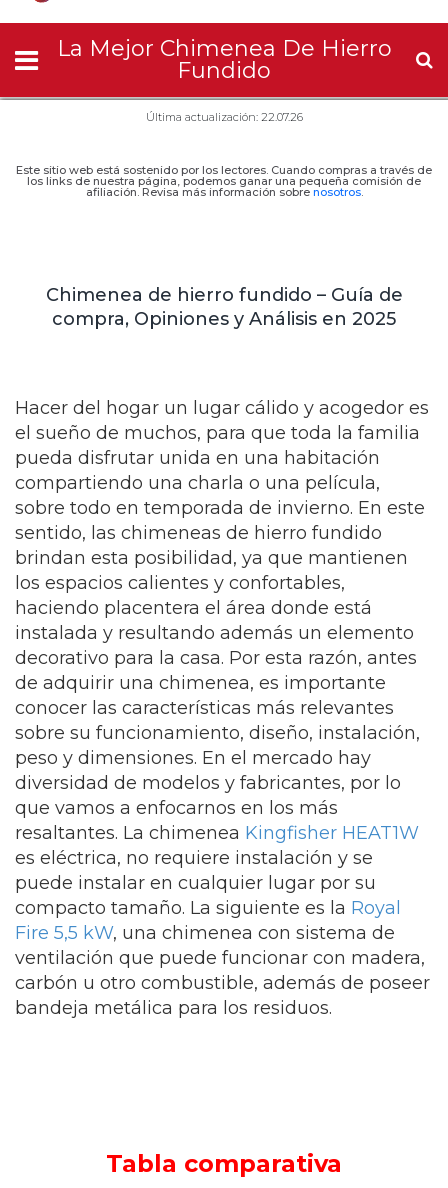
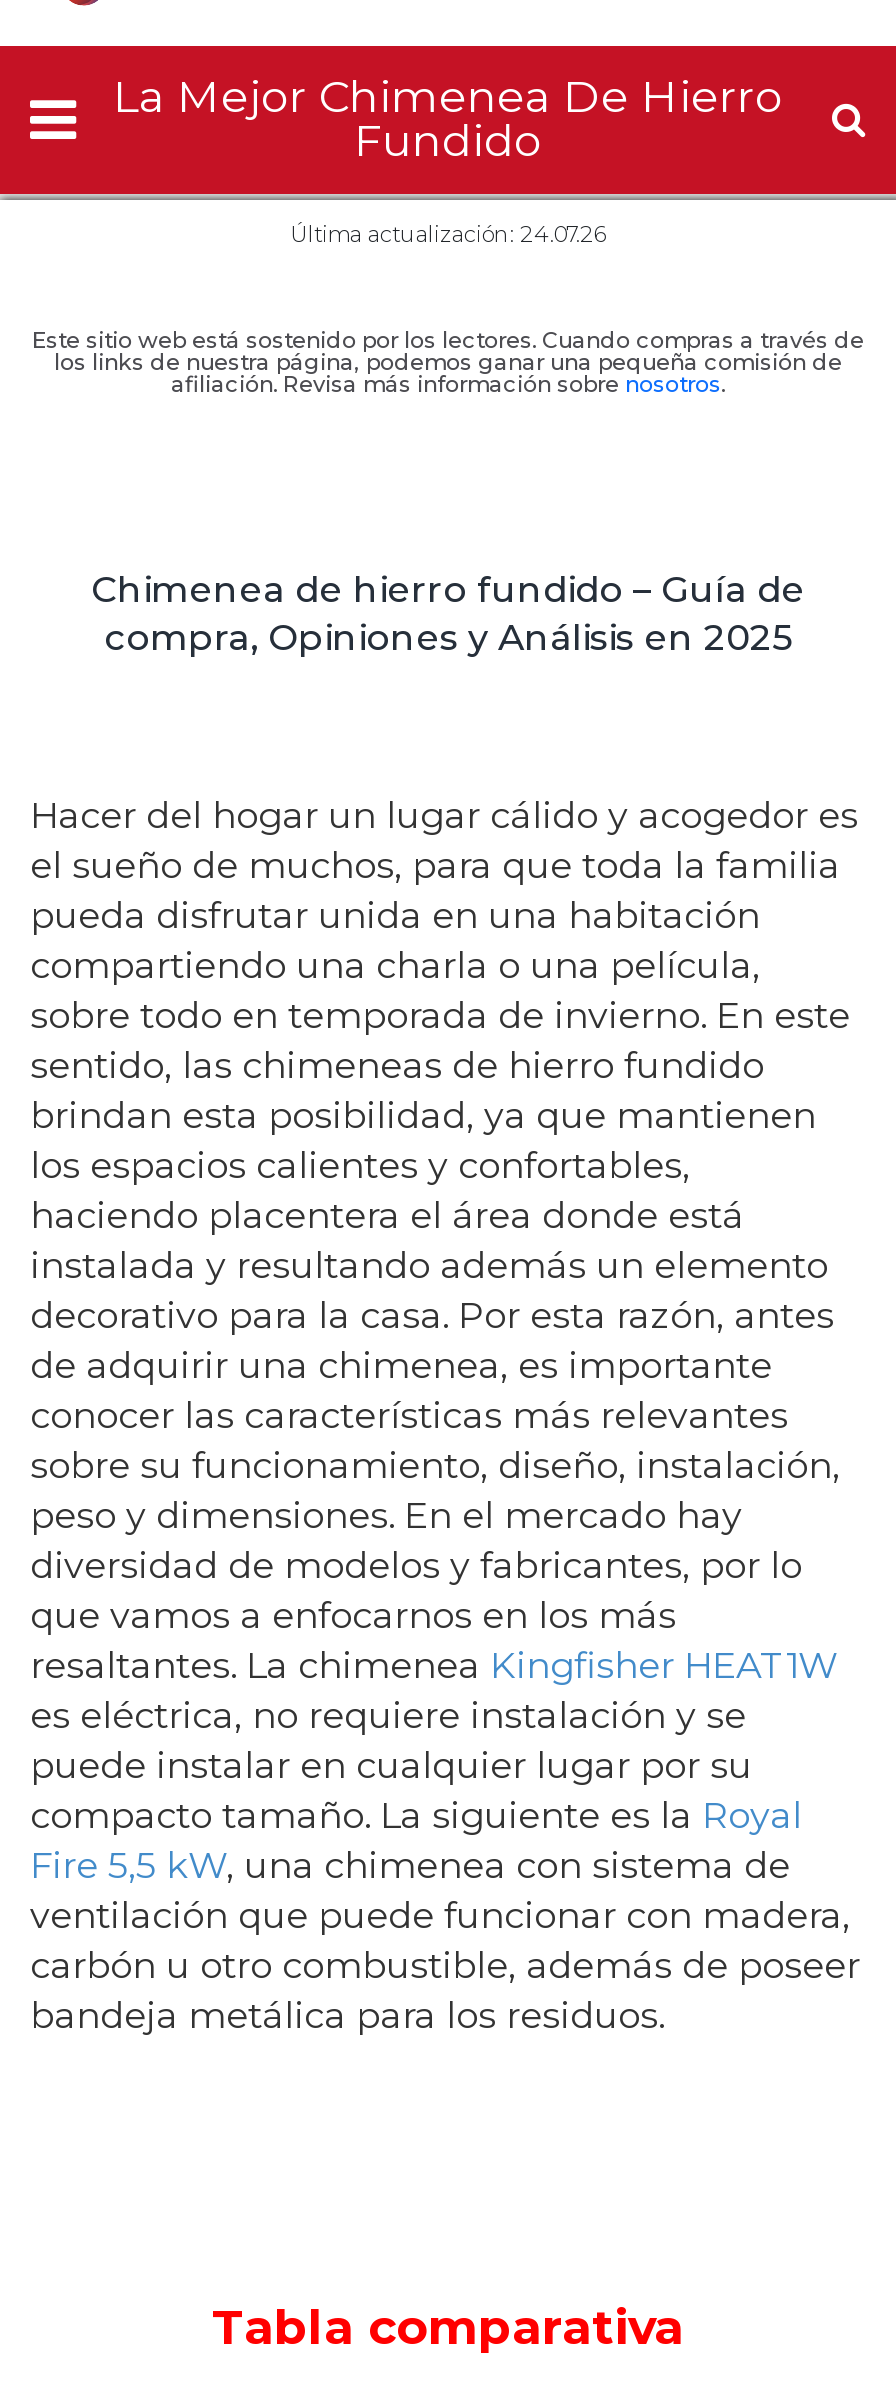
[145,110,302,124] Última actualización: 22.07.26 -> [290,220,606,248] Última actualización: 24.07.26

